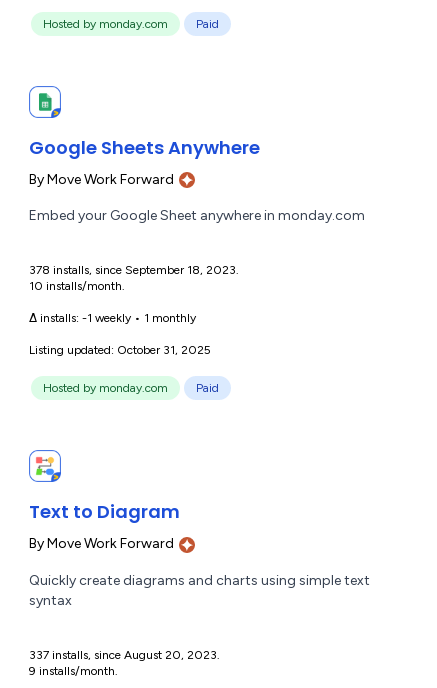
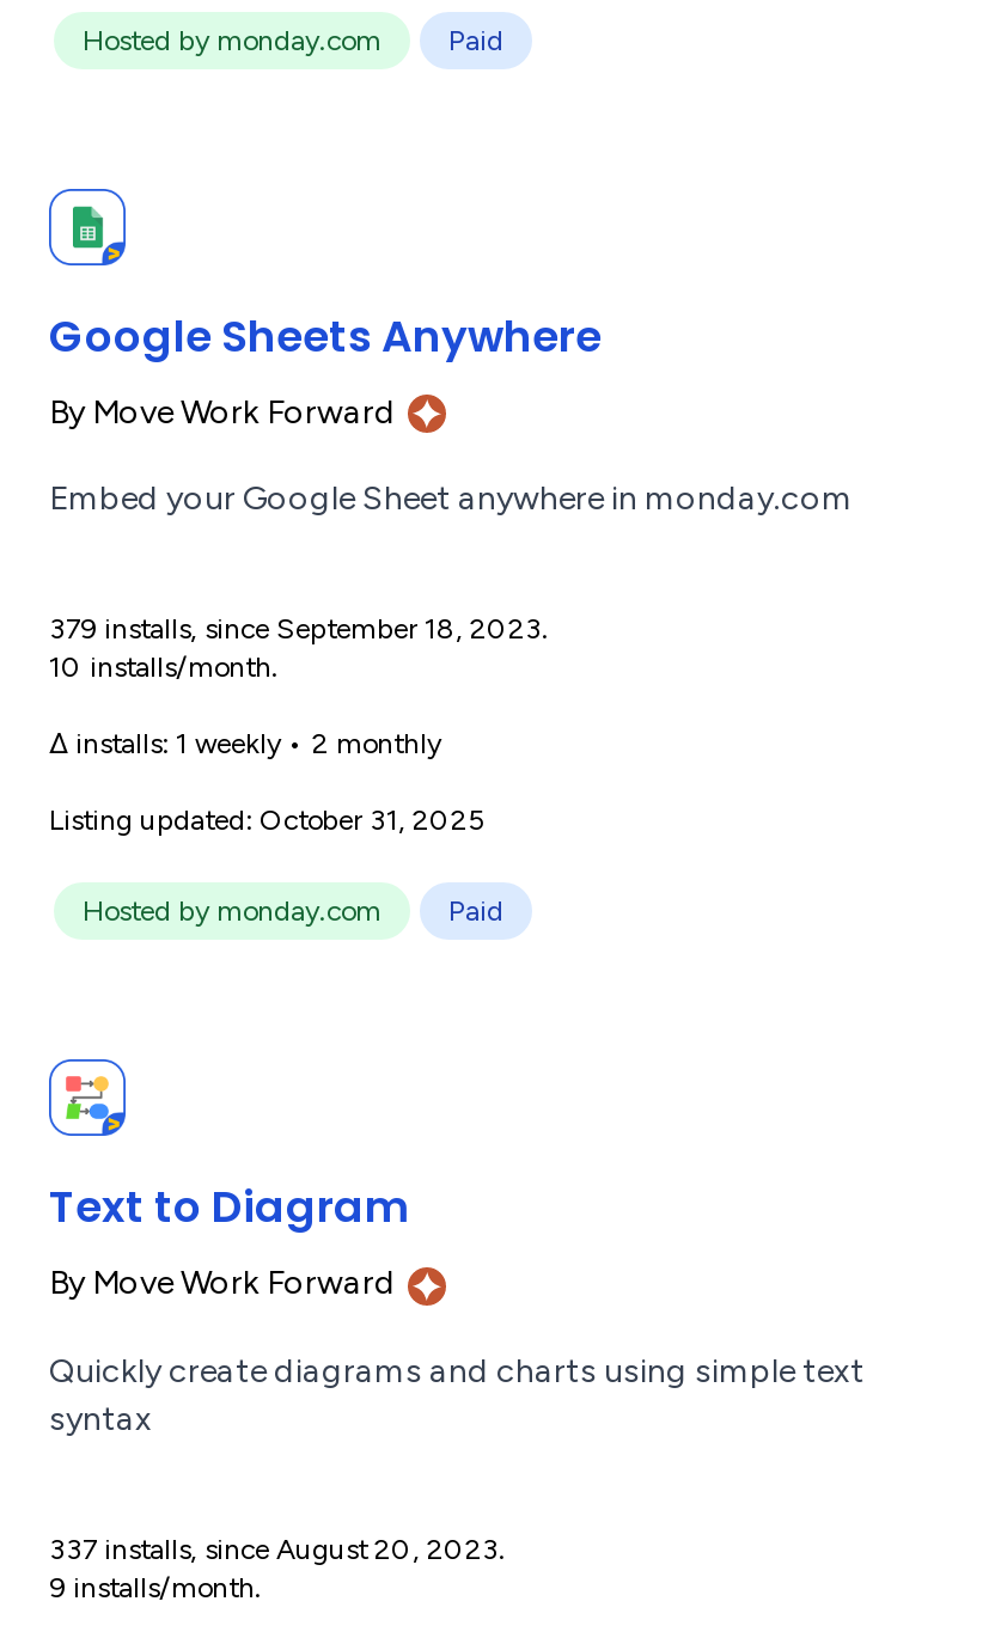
[29,263,242,277] 378 installs, since September 18, 2023. -> [49,612,556,646] 379 installs, since September 18, 2023.
[29,311,196,325] Δ installs: -1 weekly • 1 monthly -> [49,727,441,760] Δ installs: 1 weekly • 2 monthly

